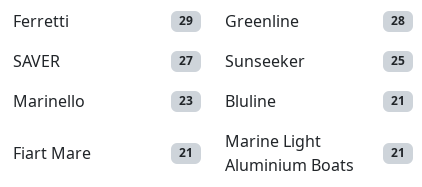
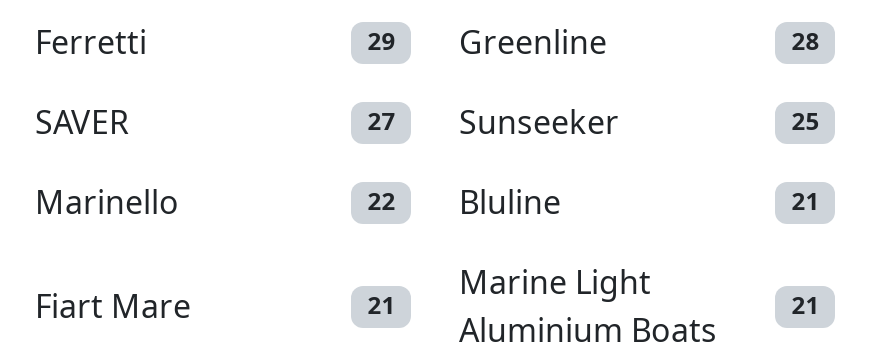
[179,90,276,112] 23 Bluline -> [367,181,561,225] 22 Bluline

